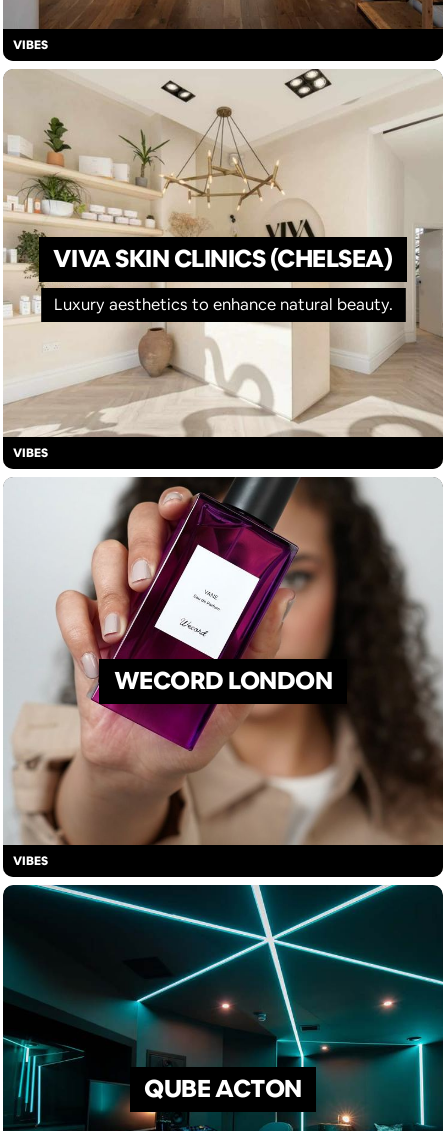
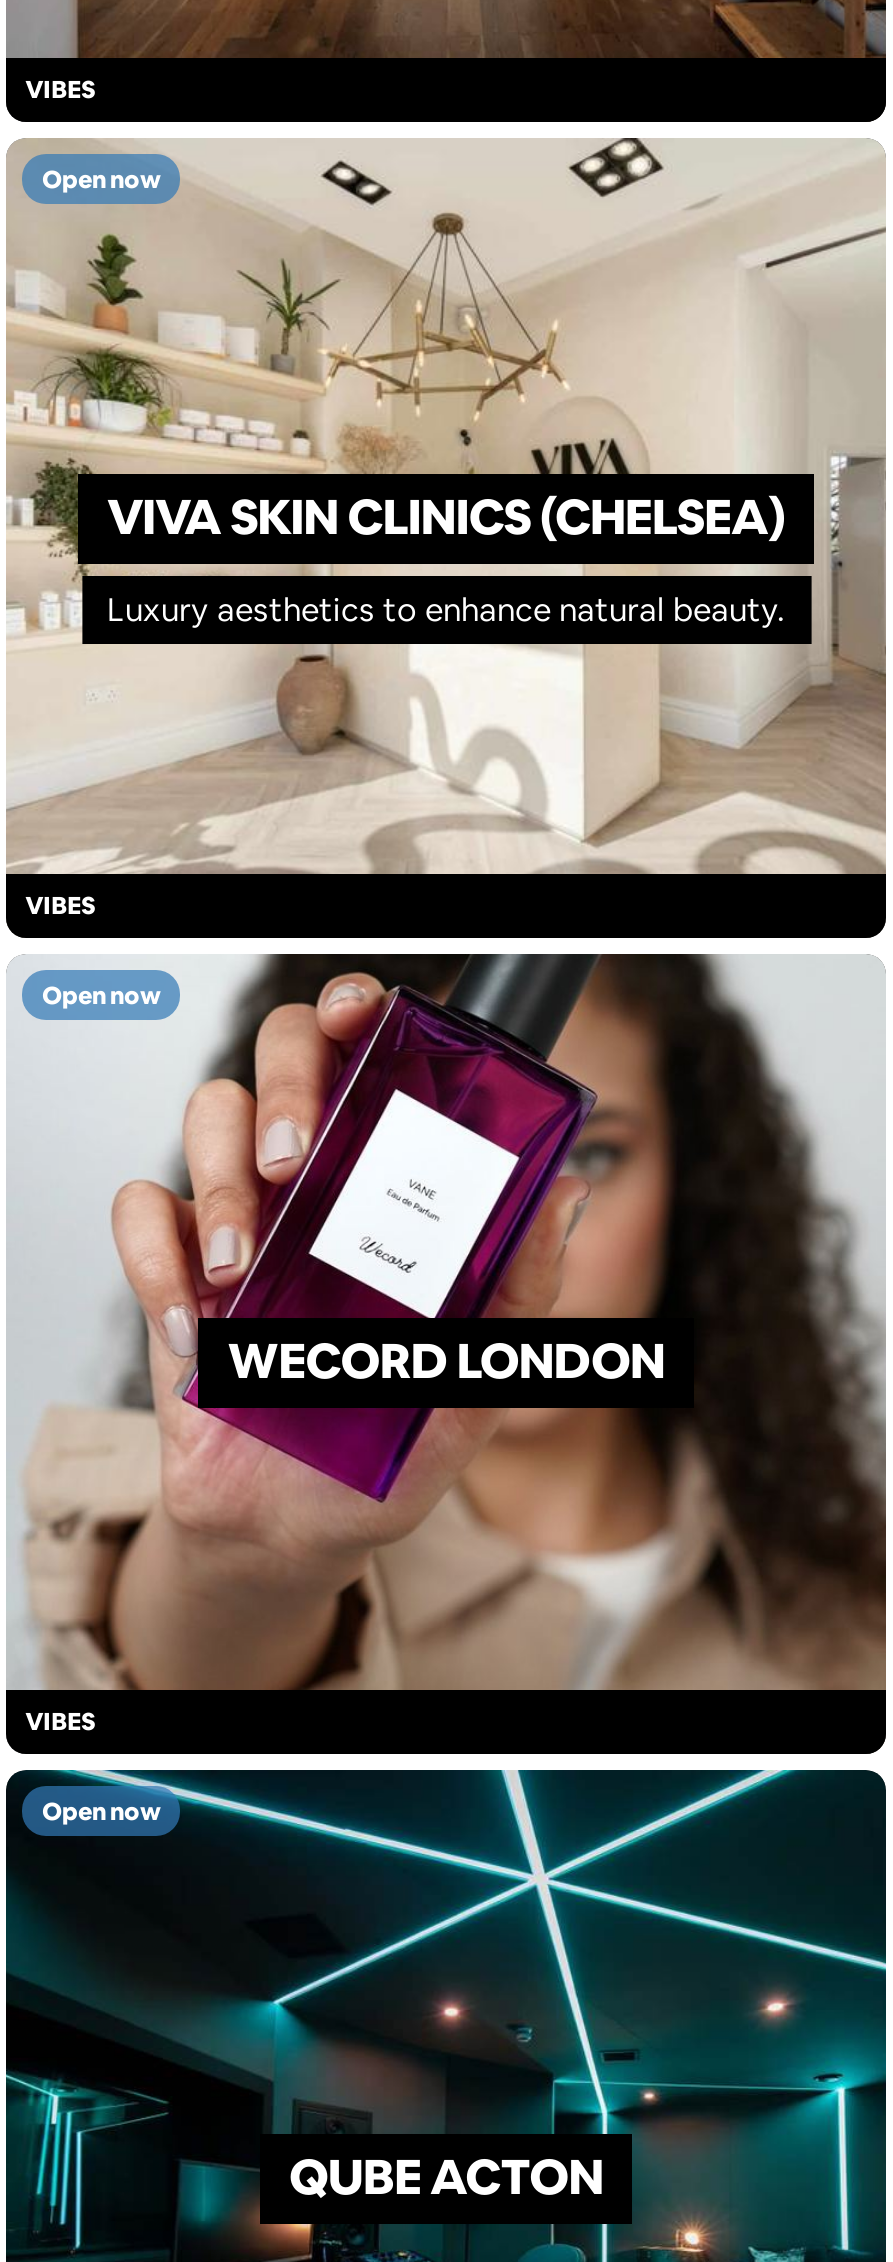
none -> [42,164,160,196] Open now
none -> [42,980,160,1012] Open now
none -> [42,1796,160,1828] Open now

